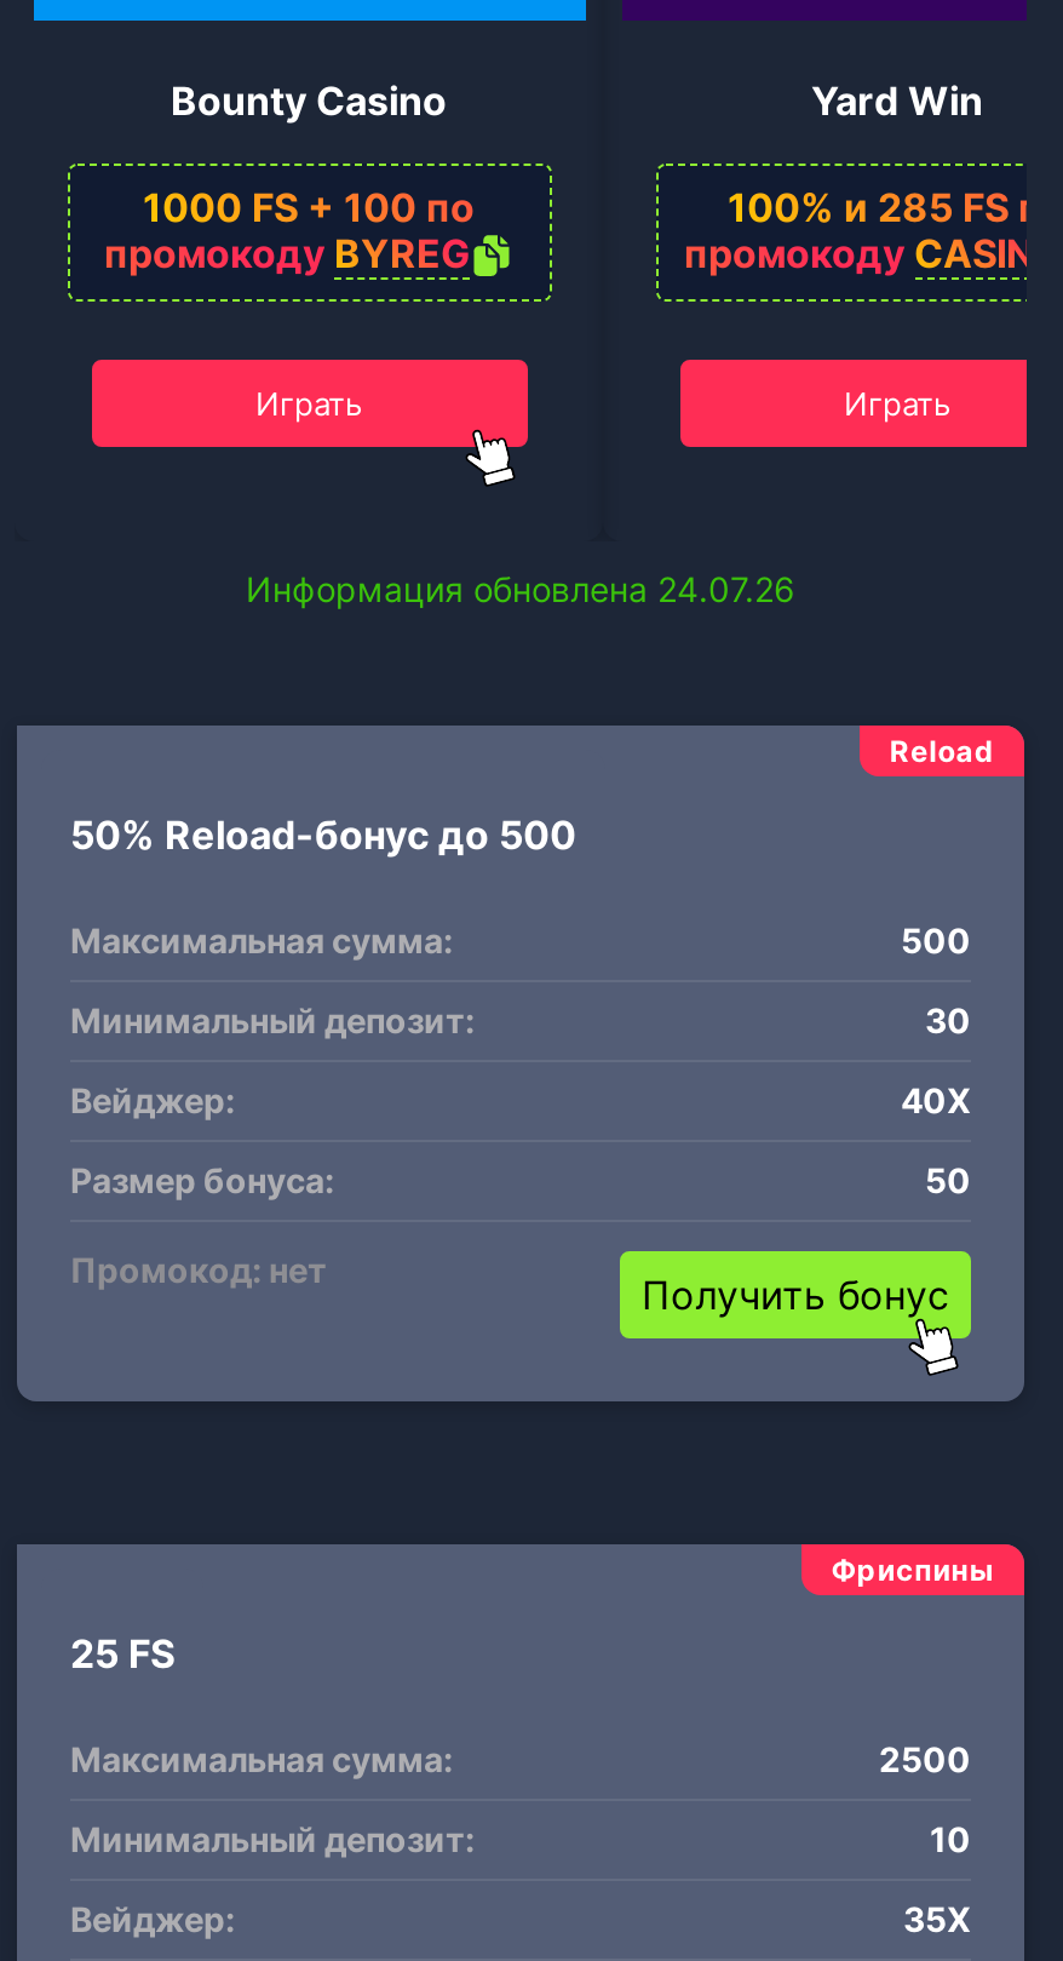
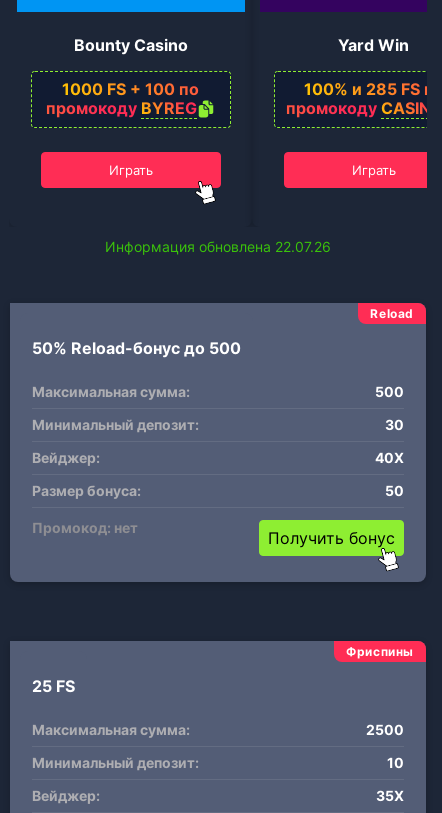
[246,567,795,608] Информация обновлена 24.07.26 -> [105,237,331,254] Информация обновлена 22.07.26

